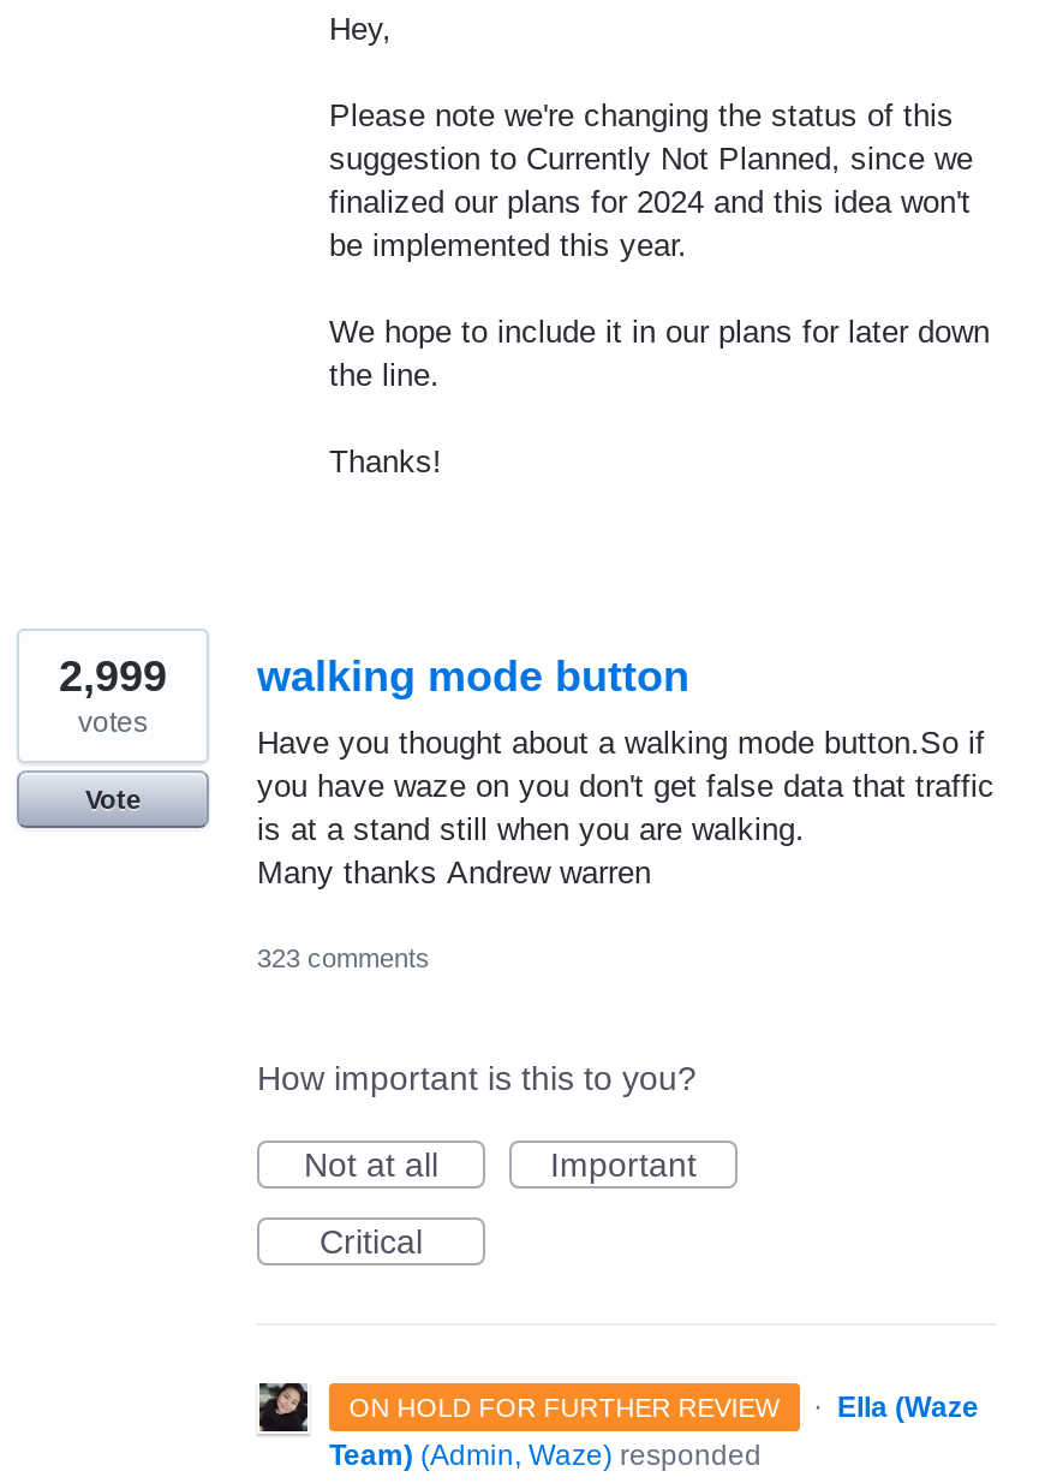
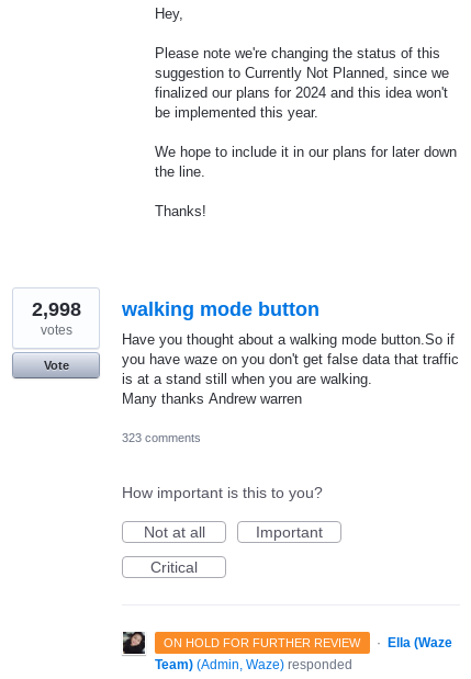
[59,654,689,702] 2,999 walking mode button -> [31,299,319,321] 2,998 walking mode button

